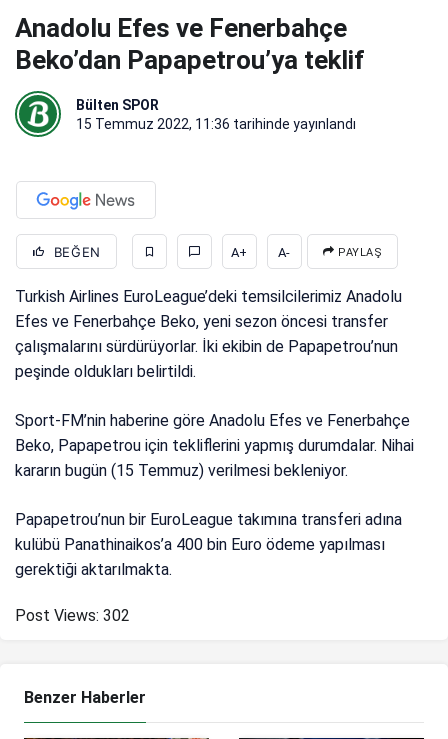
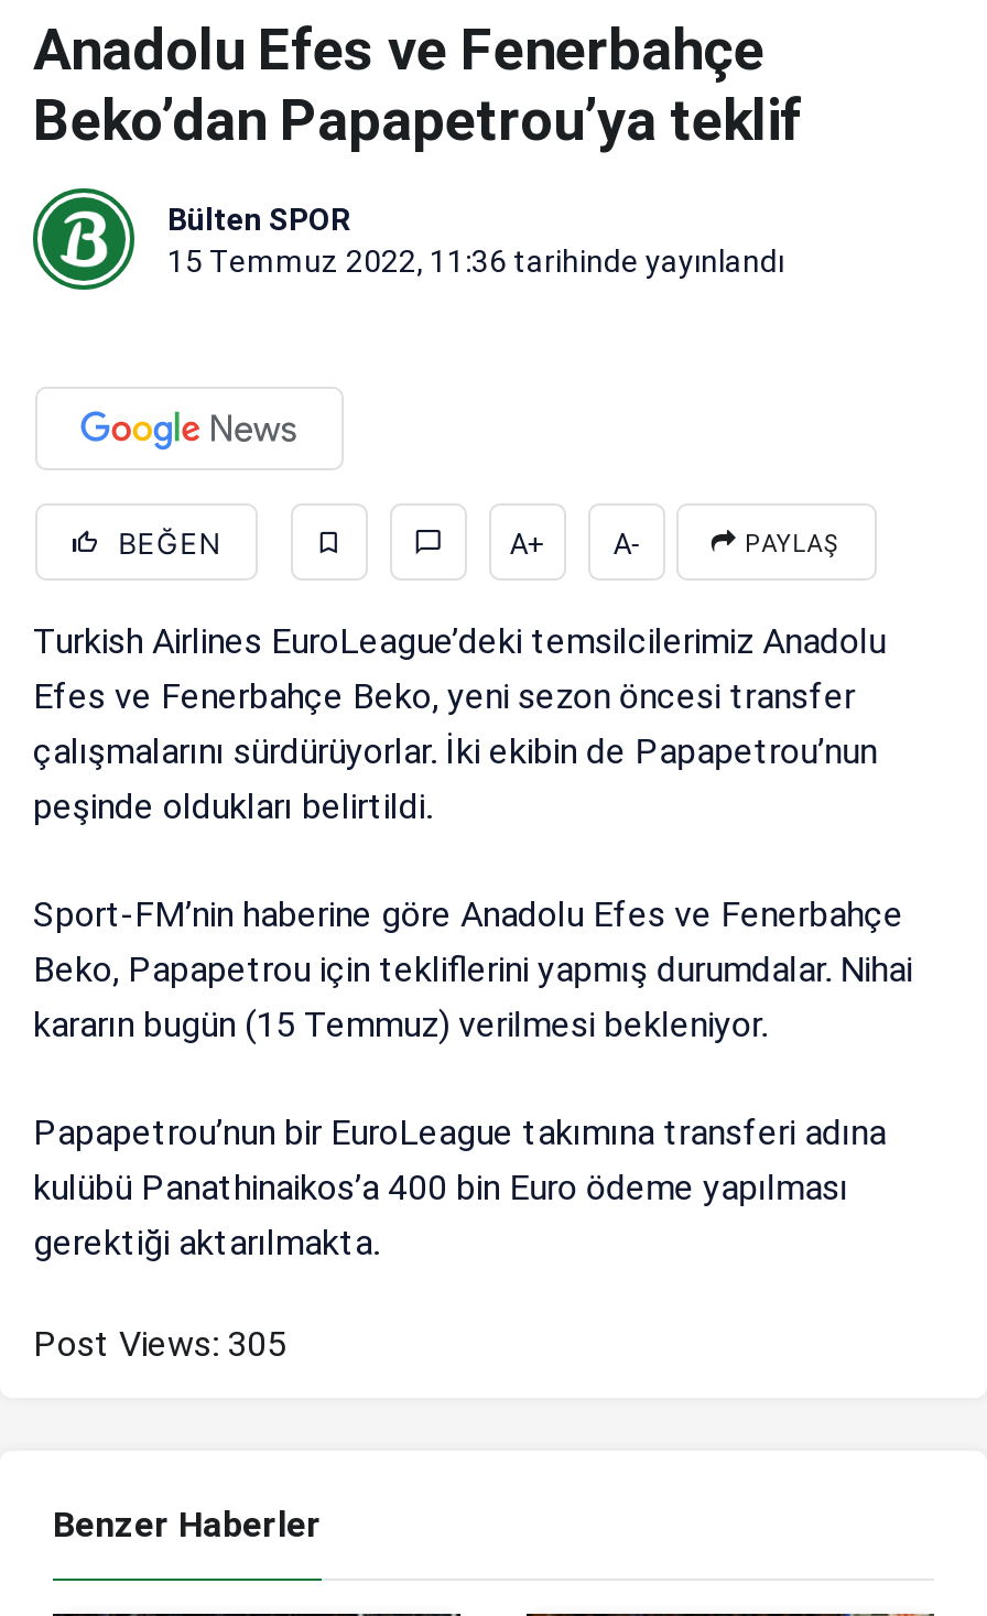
[15,606,130,625] Post Views: 302 -> [33,1323,286,1365] Post Views: 305

